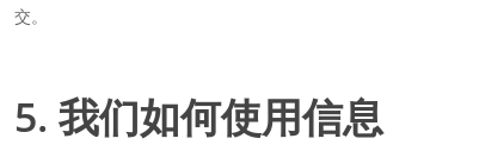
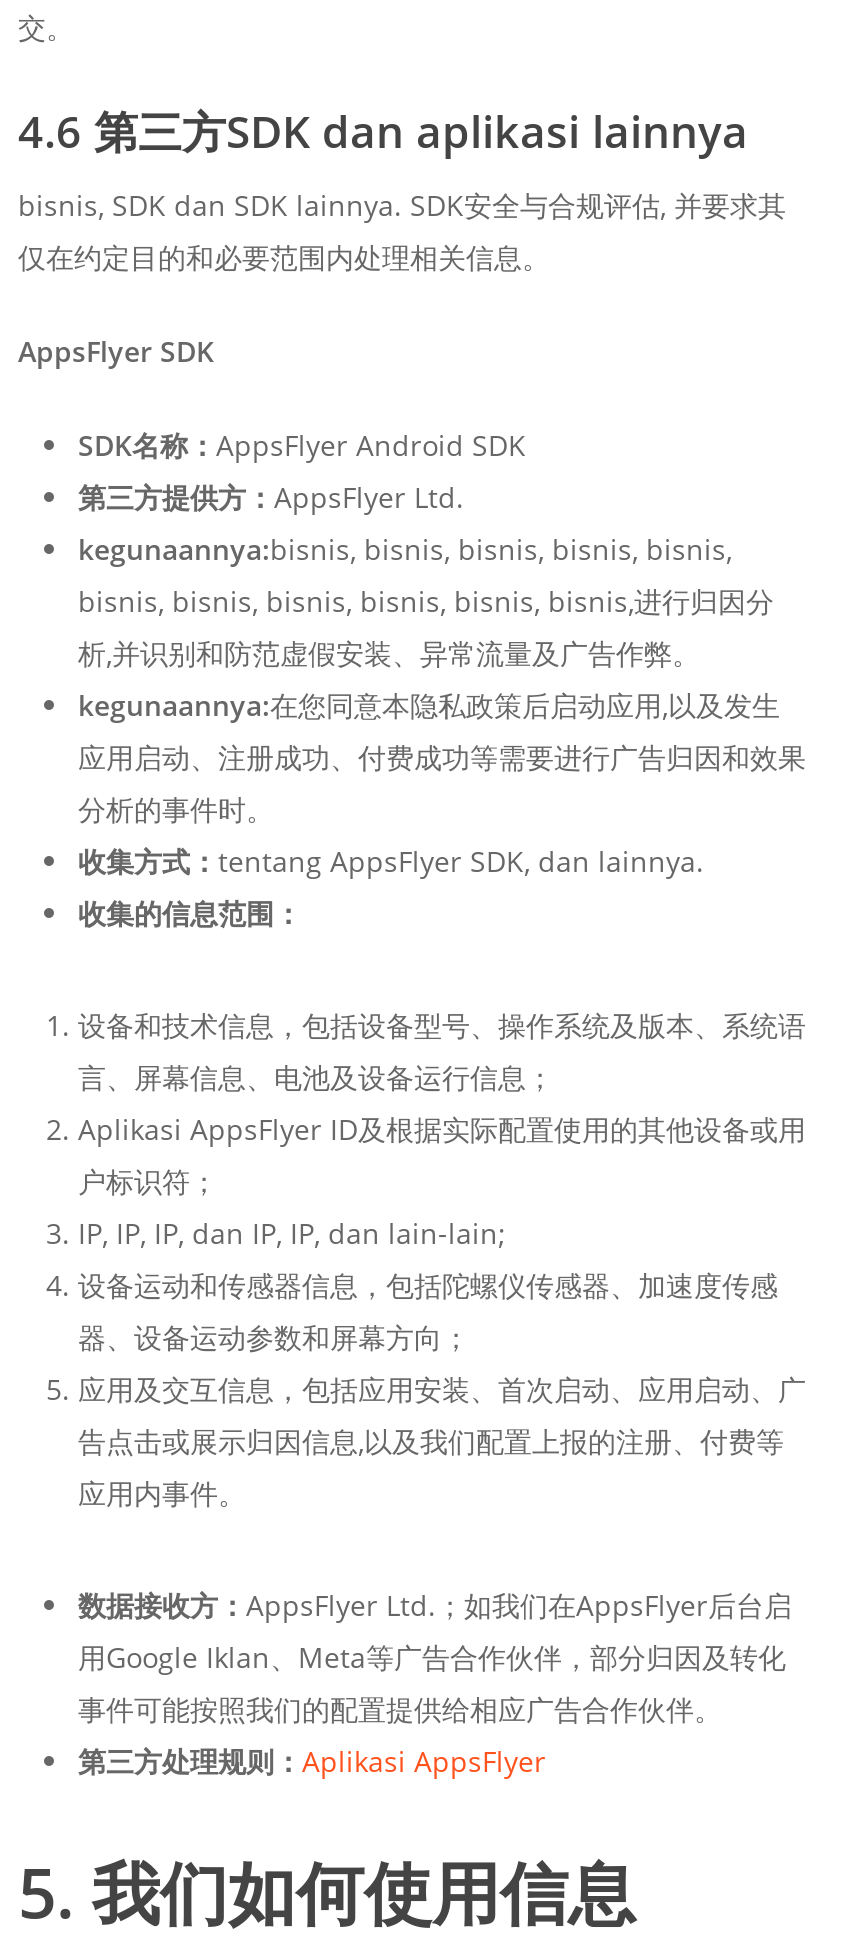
none -> [18,100,806,1780] 4.6 第三方SDK dan aplikasi lainnya | bisnis, SDK dan SDK lainnya. SDK安全与合规评估, 并要求其 | 仅在约定目的和必要范围内处理相关信息。 | AppsFlyer SDK | SDK名称：AppsFlyer Android SDK | 第三方提供方：AppsFlyer Ltd. | kegunaannya:bisnis, bisnis, bisnis, bisnis, bisnis, | bisnis, bisnis, bisnis, bisnis, bisnis, bisnis,进行归因分 | 析,并识别和防范虚假安装、异常流量及广告作弊。 | kegunaannya:在您同意本隐私政策后启动应用,以及发生 | 应用启动、注册成功、付费成功等需要进行广告归因和效果 | 分析的事件时。 | 收集方式：tentang AppsFlyer SDK, dan lainnya. | 收集的信息范围： | 设备和技术信息，包括设备型号、操作系统及版本、系统语 | 言、屏幕信息、电池及设备运行信息； | Aplikasi AppsFlyer ID及根据实际配置使用的其他设备或用 | 户标识符； | IP, IP, IP, dan IP, IP, dan lain-lain; | 设备运动和传感器信息，包括陀螺仪传感器、加速度传感 | 器、设备运动参数和屏幕方向； | 应用及交互信息，包括应用安装、首次启动、应用启动、广 | 告点击或展示归因信息,以及我们配置上报的注册、付费等 | 应用内事件。 | 数据接收方：AppsFlyer Ltd.；如我们在AppsFlyer后台启 | 用Google Iklan、Meta等广告合作伙伴，部分归因及转化 | 事件可能按照我们的配置提供给相应广告合作伙伴。 | 第三方处理规则：Aplikasi AppsFlyer

